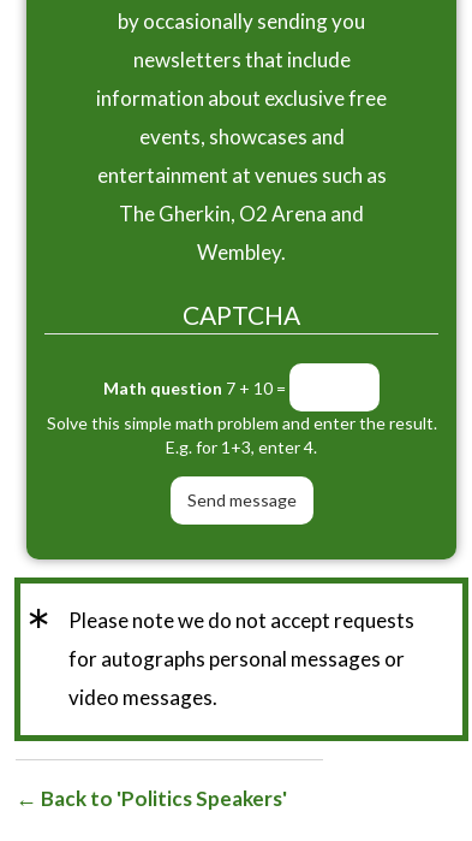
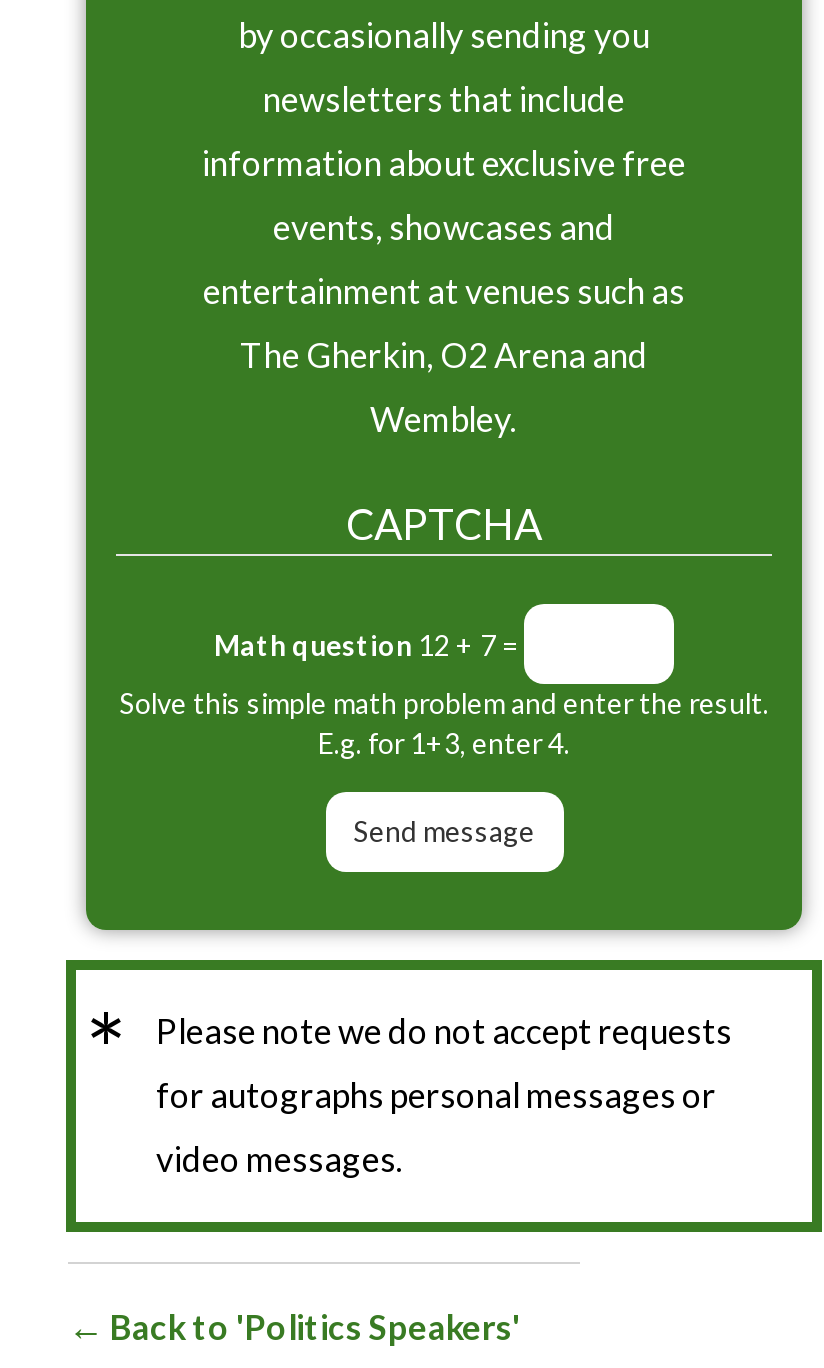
[103,378,286,399] Math question 7 + 10 = -> [214,629,518,663] Math question 12 + 7 =

